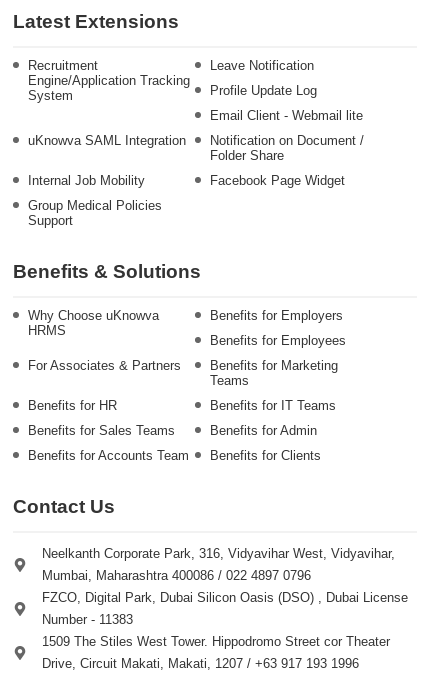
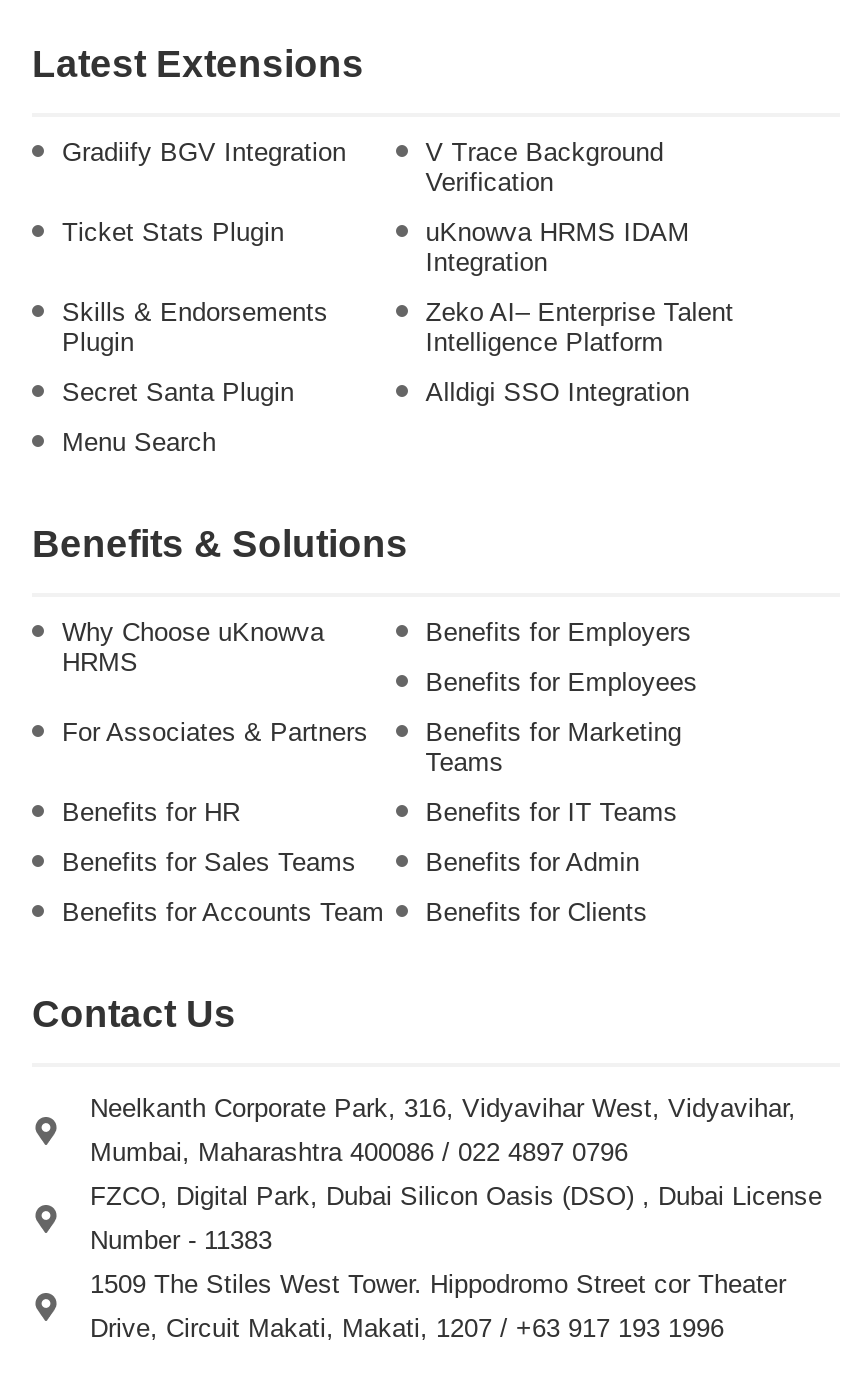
[28,58,190,103] Recruitment | Engine/Application Tracking | System -> [62,137,690,357] Gradiify BGV Integration | V Trace Background | Verification | Ticket Stats Plugin | uKnowva HRMS IDAM | Integration | Skills & Endorsements | Plugin
[28,58,364,228] Leave Notification | Profile Update Log | Email Client - Webmail lite | uKnowva SAML Integration | Notification on Document / | Folder Share | Internal Job Mobility | Facebook Page Widget | Group Medical Policies | Support -> [62,297,734,457] Zeko AI– Enterprise Talent | Intelligence Platform | Secret Santa Plugin | Alldigi SSO Integration | Menu Search

